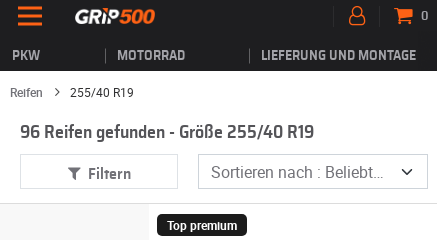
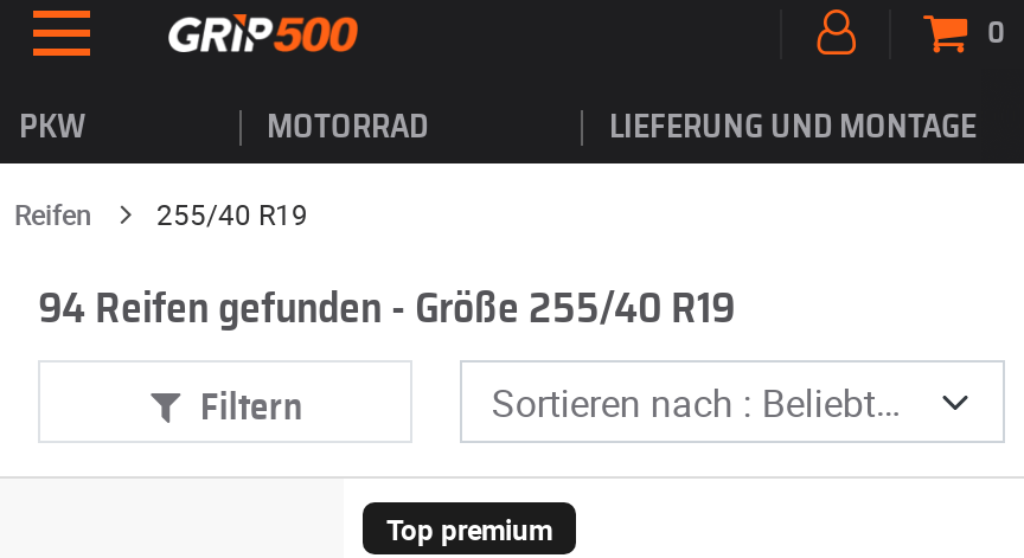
[20,124,314,142] 96 Reifen gefunden - Größe 255/40 R19 -> [38,289,735,332] 94 Reifen gefunden - Größe 255/40 R19

